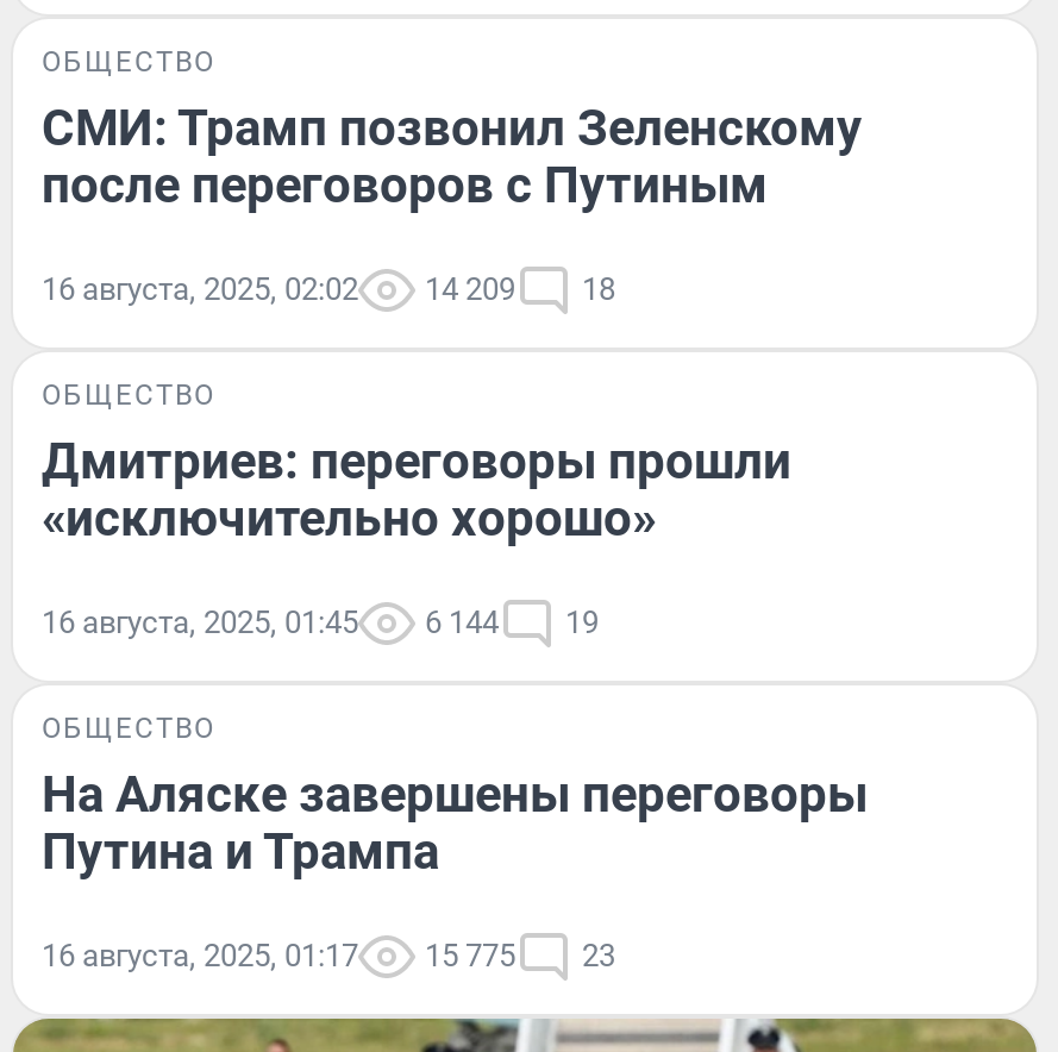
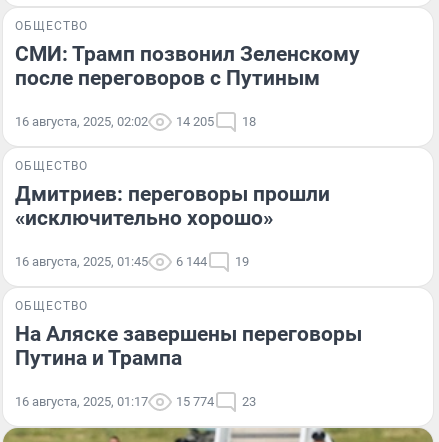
[42,270,615,306] 16 августа, 2025, 02:02 14 209 18 -> [15,114,256,129] 16 августа, 2025, 02:02 14 205 18
[42,937,615,973] 16 августа, 2025, 01:17 15 775 23 -> [15,394,256,409] 16 августа, 2025, 01:17 15 774 23

